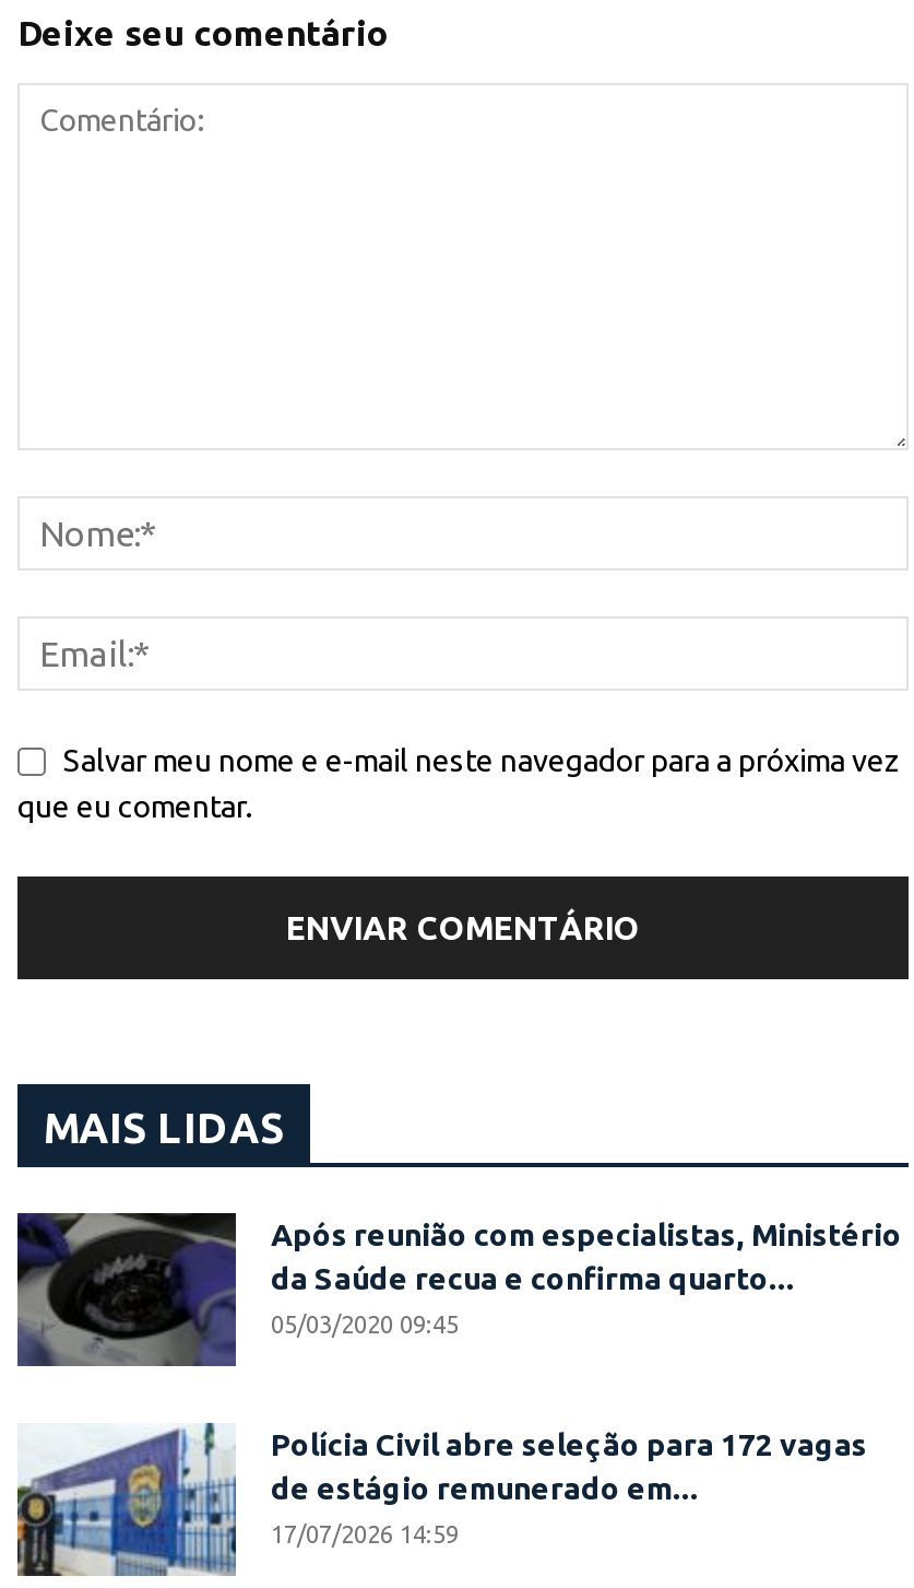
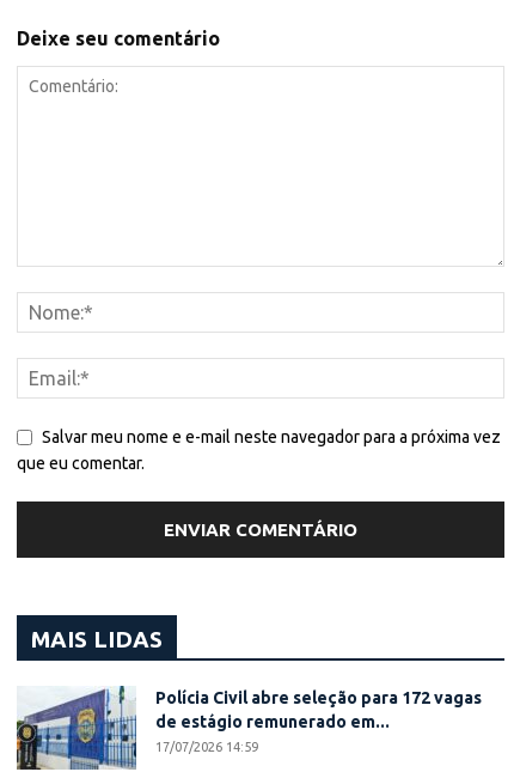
[15,1211,902,1366] [image] | Após reunião com especialistas, Ministério | da Saúde recua e confirma quarto... | 05/03/2020 09:45 -> none

